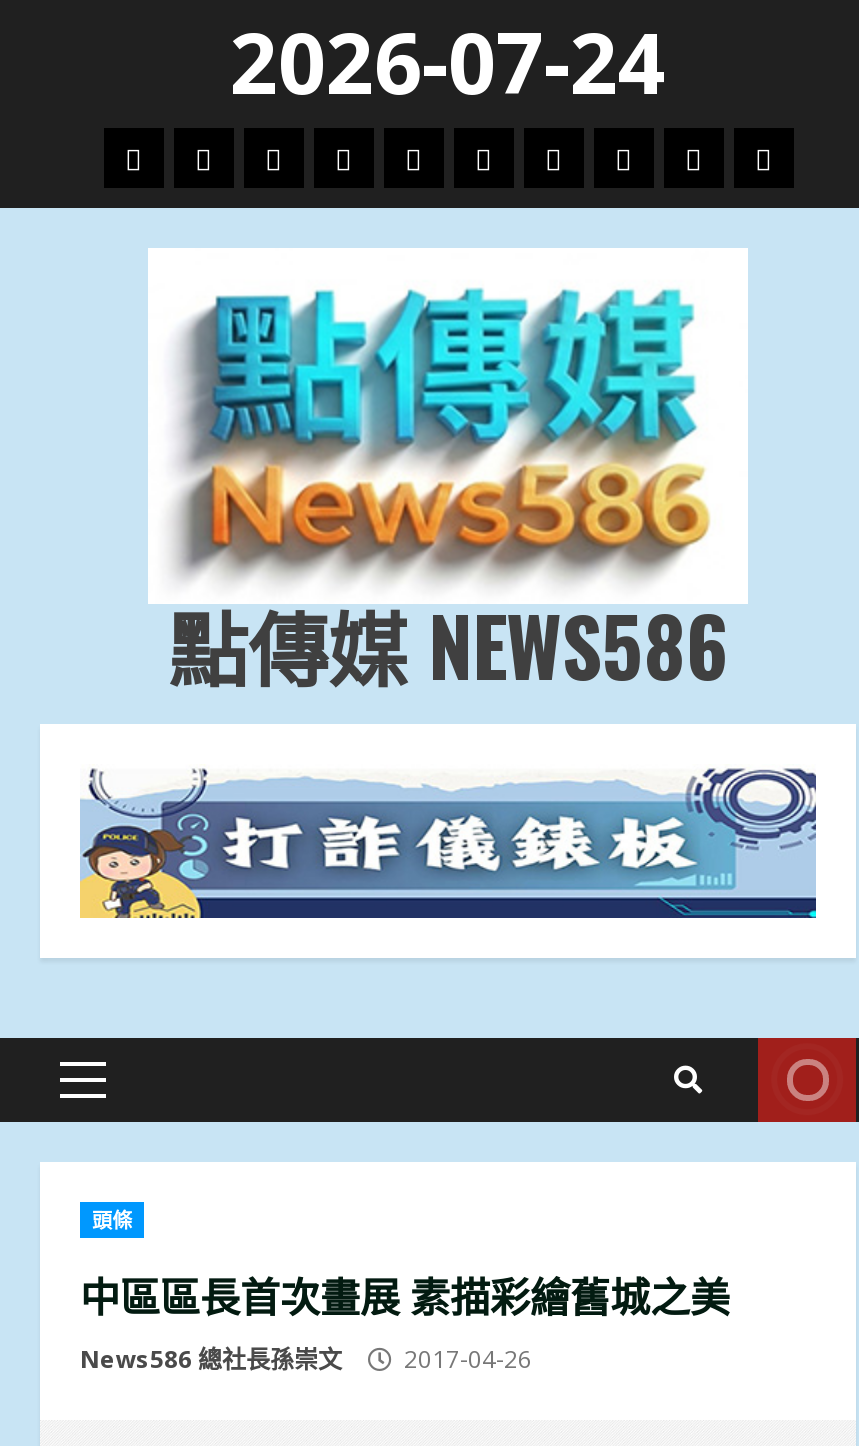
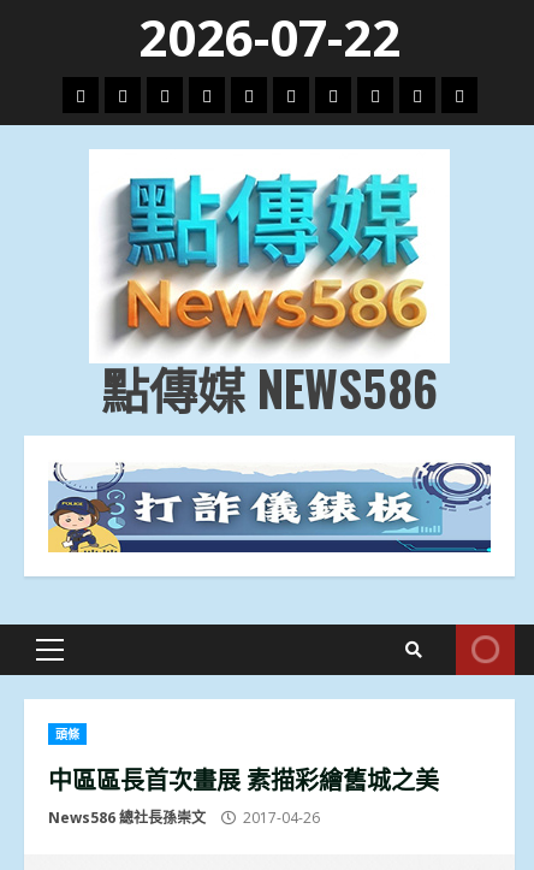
[230,4,666,118] 2026-07-24 -> [138,2,400,71] 2026-07-22

